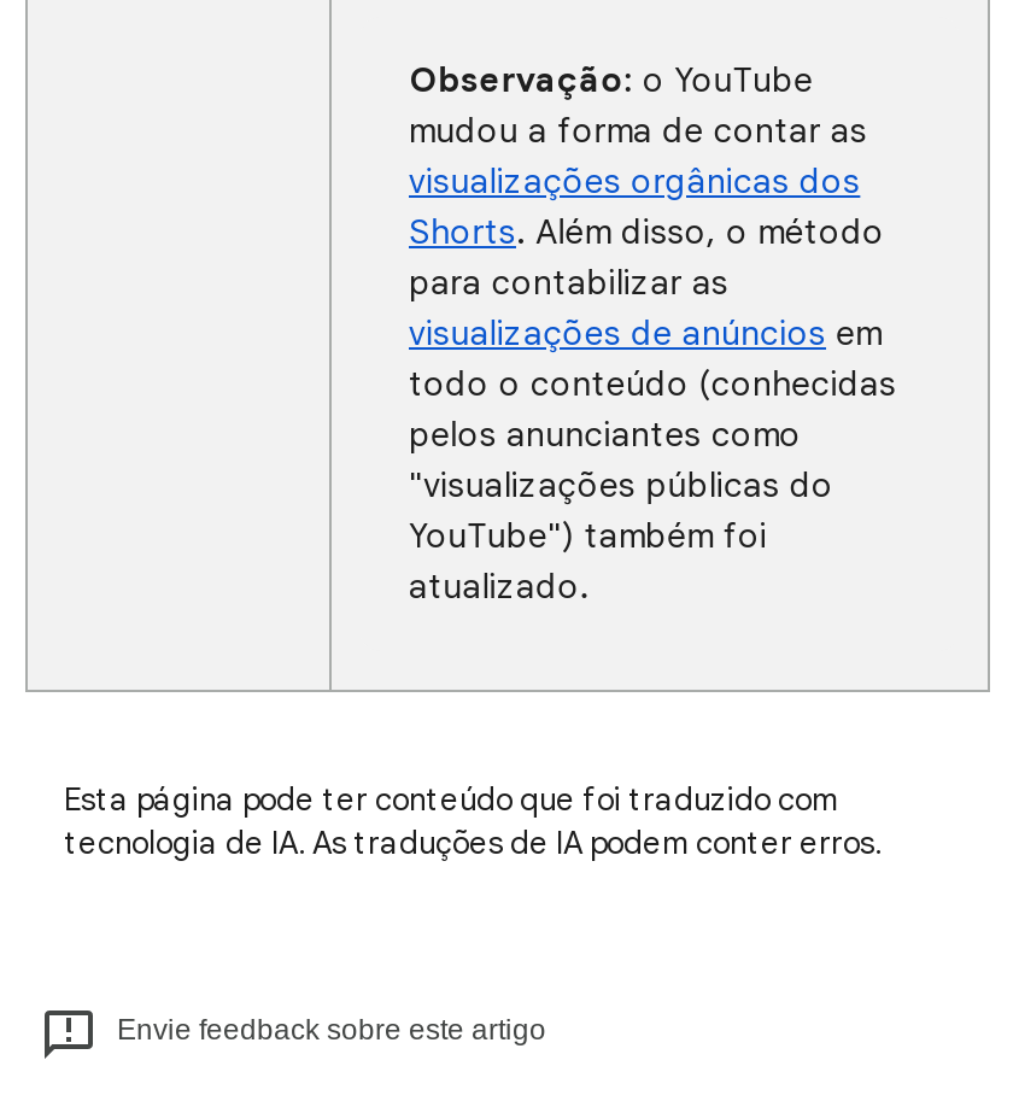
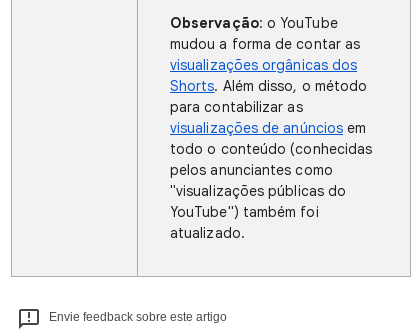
[64,778,882,862] Esta página pode ter conteúdo que foi traduzido com | tecnologia de IA. As traduções de IA podem conter erros. -> none

